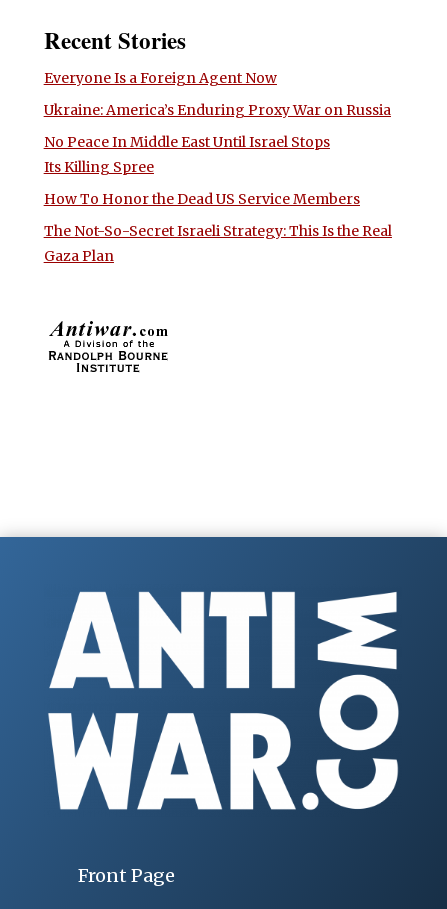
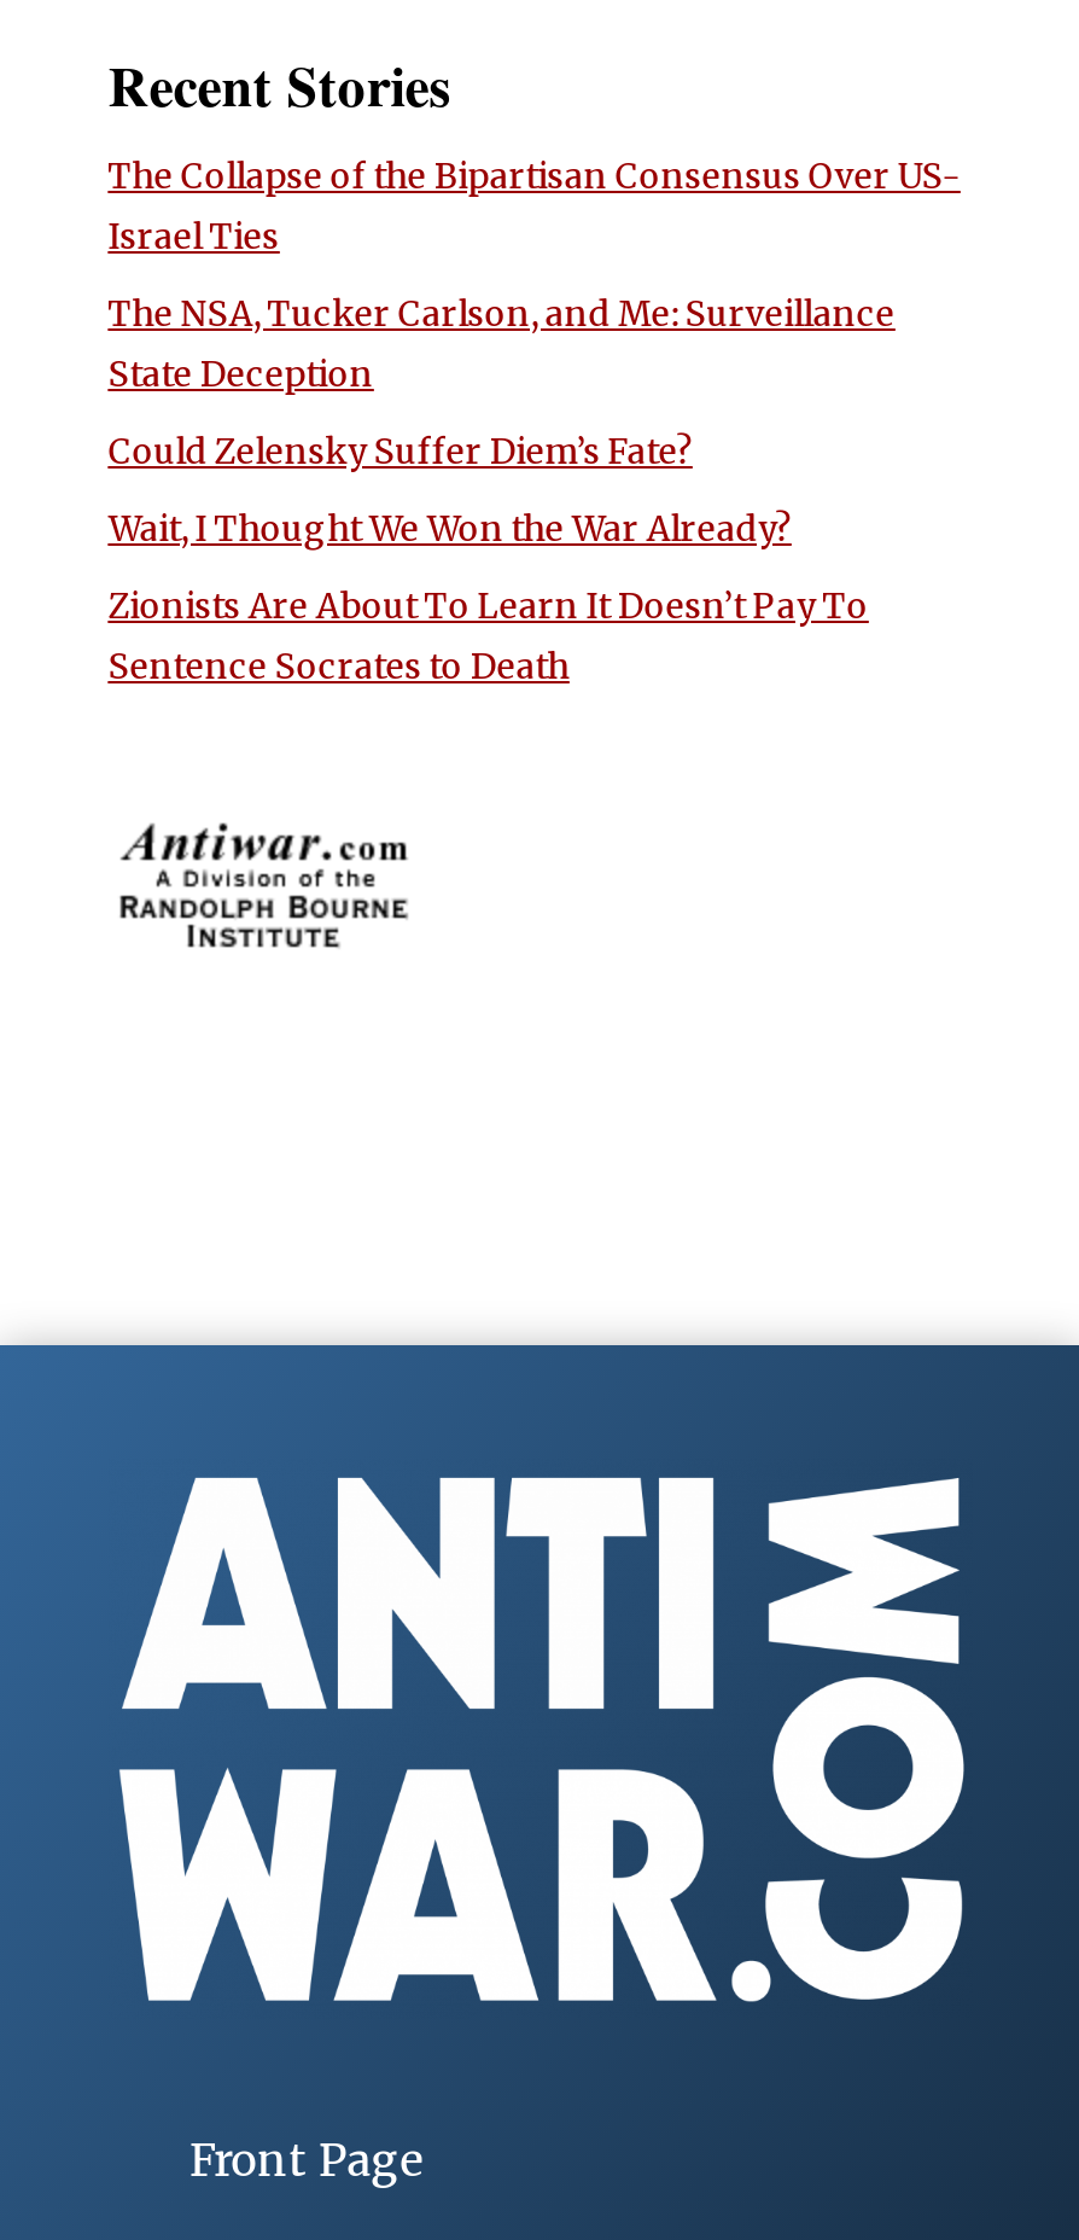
[44,69,277,87] Everyone Is a Foreign Agent Now -> [108,155,960,259] The Collapse of the Bipartisan Consensus Over US- | Israel Ties
[44,101,391,119] Ukraine: America’s Enduring Proxy War on Russia -> [108,293,895,397] The NSA, Tucker Carlson, and Me: Surveillance | State Deception
[44,133,330,176] No Peace In Middle East Until Israel Stops | Its Killing Spree -> [108,430,692,474] Could Zelensky Suffer Diem’s Fate?
[44,190,360,208] How To Honor the Dead US Service Members -> [108,508,791,551] Wait, I Thought We Won the War Already?
[44,222,392,265] The Not-So-Secret Israeli Strategy: This Is the Real | Gaza Plan -> [108,585,869,689] Zionists Are About To Learn It Doesn’t Pay To | Sentence Socrates to Death

